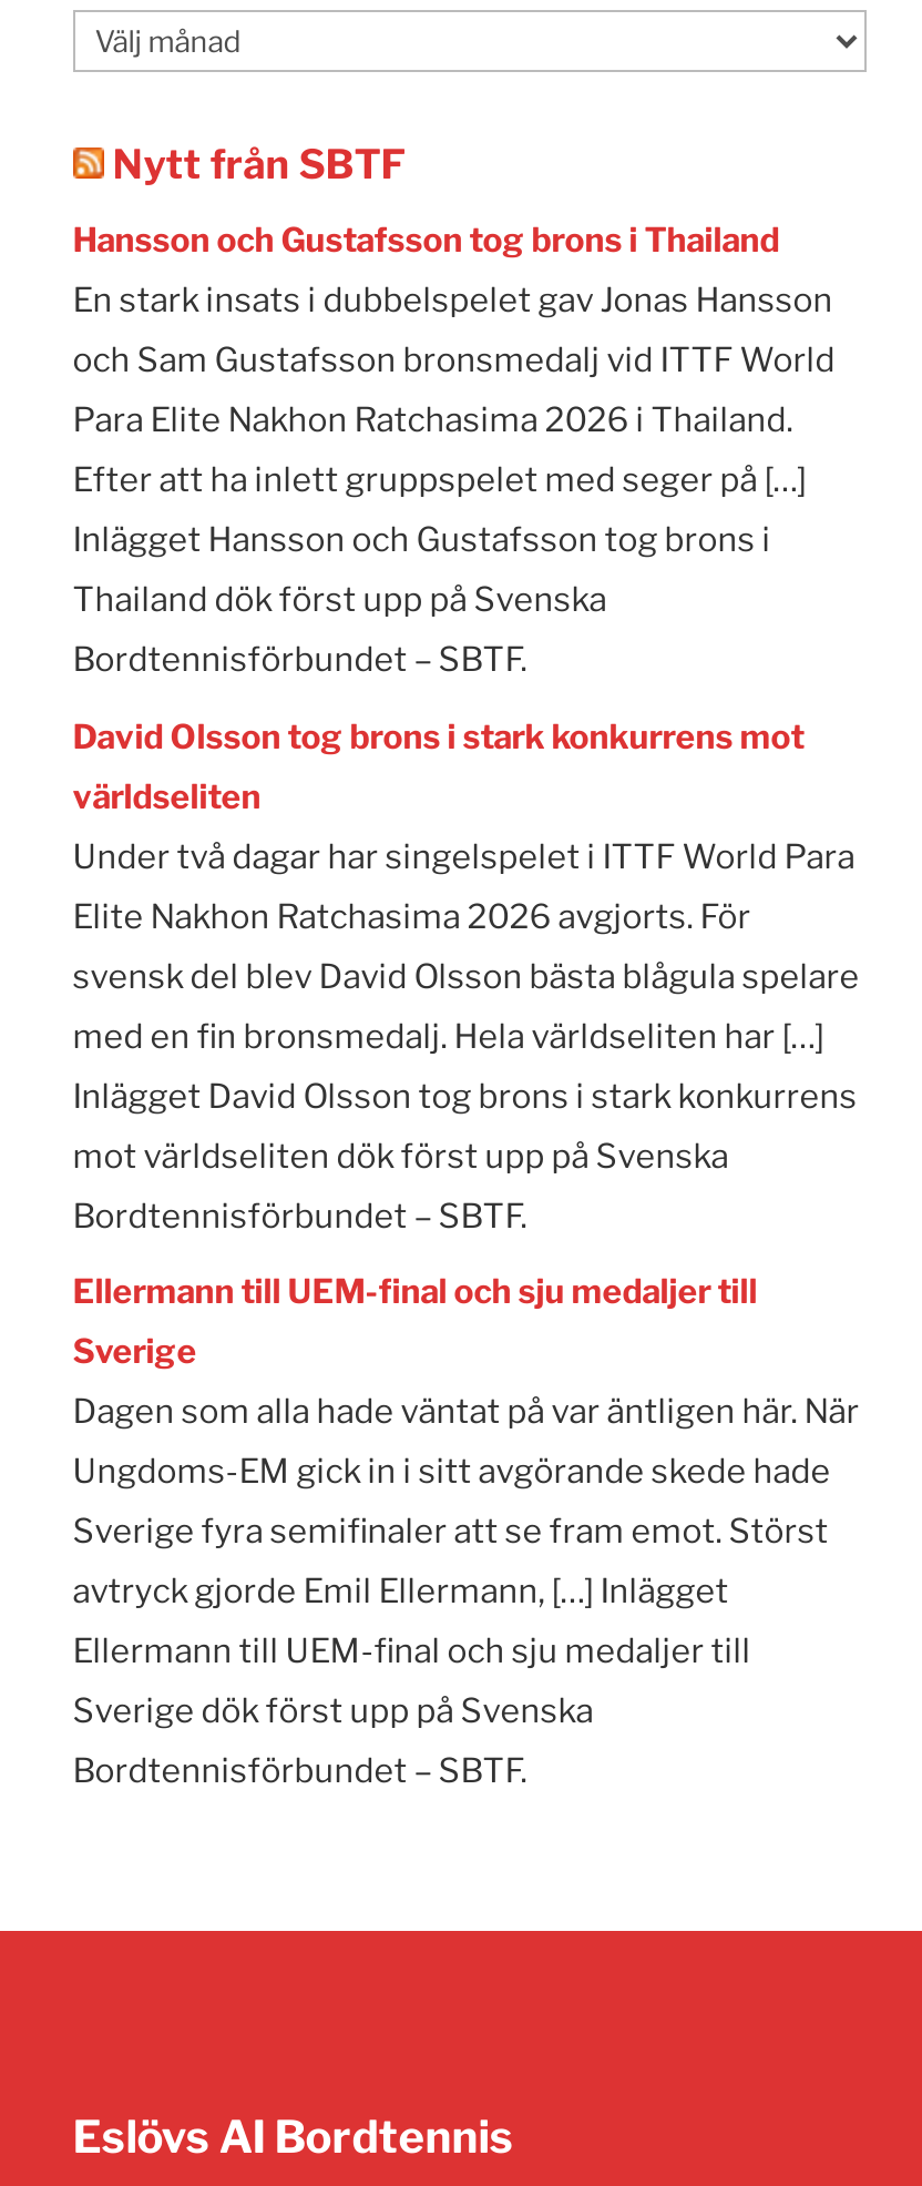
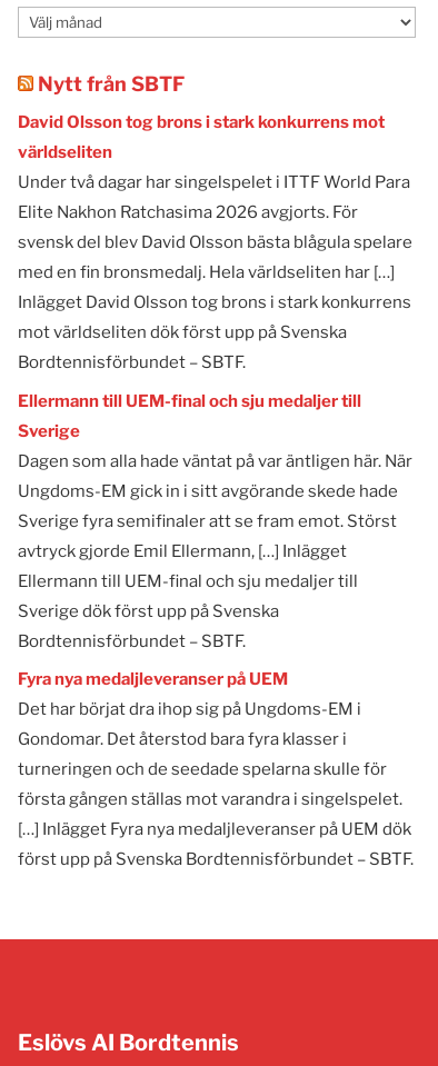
[73,221,835,680] Hansson och Gustafsson tog brons i Thailand | En stark insats i dubbelspelet gav Jonas Hansson | och Sam Gustafsson bronsmedalj vid ITTF World | Para Elite Nakhon Ratchasima 2026 i Thailand. | Efter att ha inlett gruppspelet med seger på […] | Inlägget Hansson och Gustafsson tog brons i | Thailand dök först upp på Svenska | Bordtennisförbundet – SBTF. -> none
moved [73,716,859,1791] -> [18,112,412,651]: David Olsson tog brons i stark konkurrens mot | världseliten | Under två dagar har singelspelet i ITTF World Para | ... | Sverige dök först upp på Svenska | Bordtennisförbundet – SBTF.
none -> [18,669,413,869] Fyra nya medaljleveranser på UEM | Det har börjat dra ihop sig på Ungdoms-EM i | Gondomar. Det återstod bara fyra klasser i | turneringen och de seedade spelarna skulle för | första gången ställas mot varandra i singelspelet. | […] Inlägget Fyra nya medaljleveranser på UEM dök | först upp på Svenska Bordtennisförbundet – SBTF.

